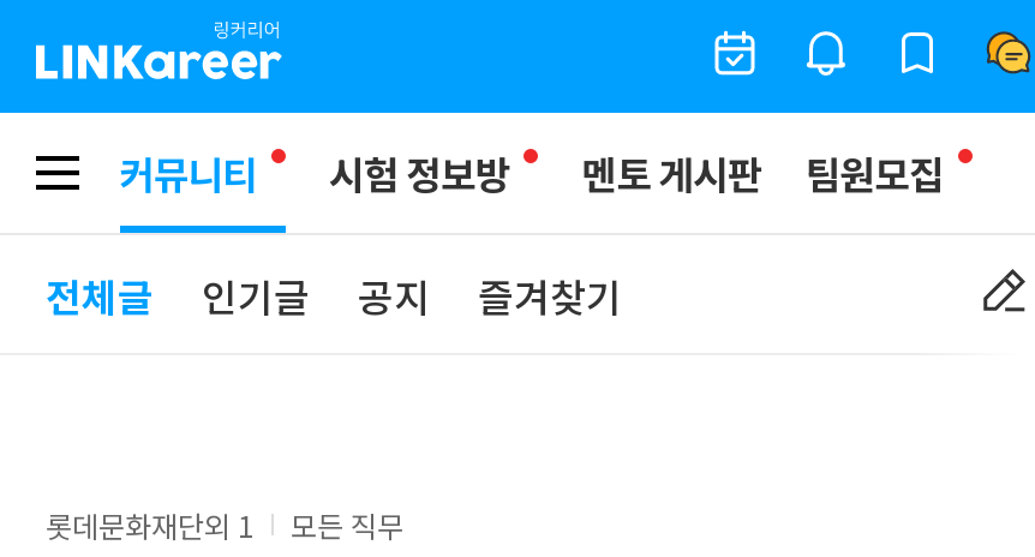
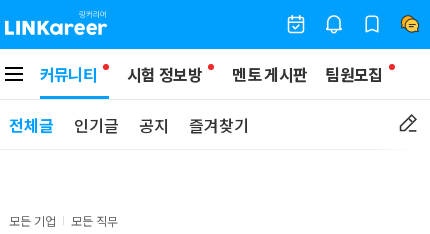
[46,504,255,545] 롯데문화재단외 1 -> [9,212,56,229] 모든 기업

